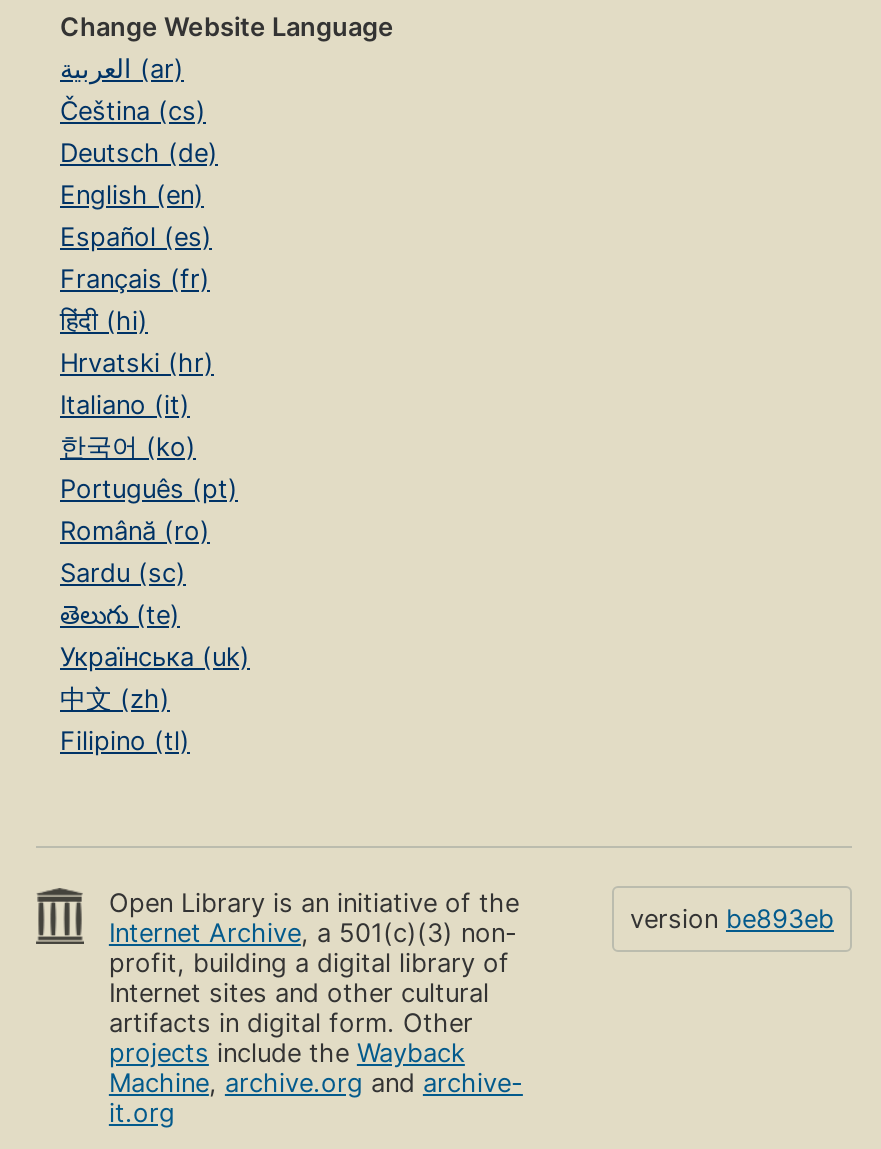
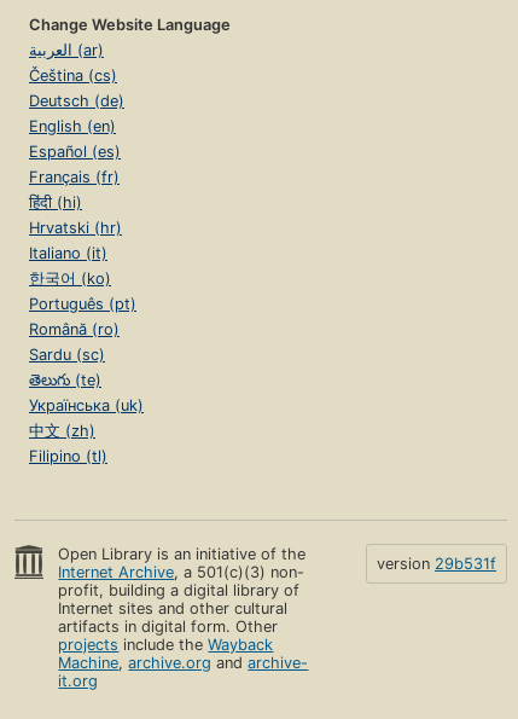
[630,904,834,934] version be893eb -> [377,555,496,573] version 29b531f

